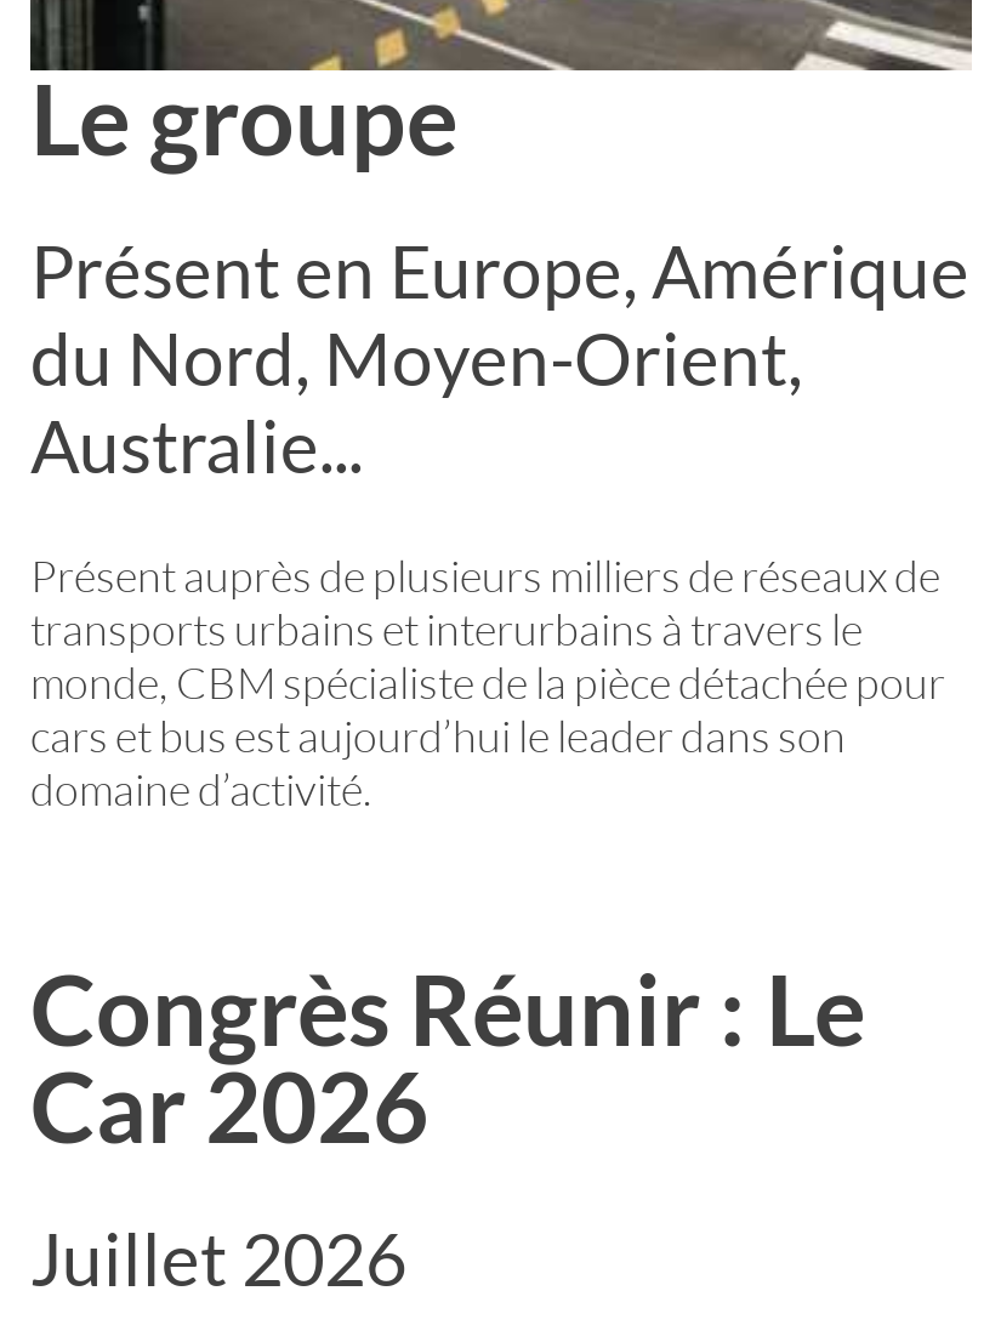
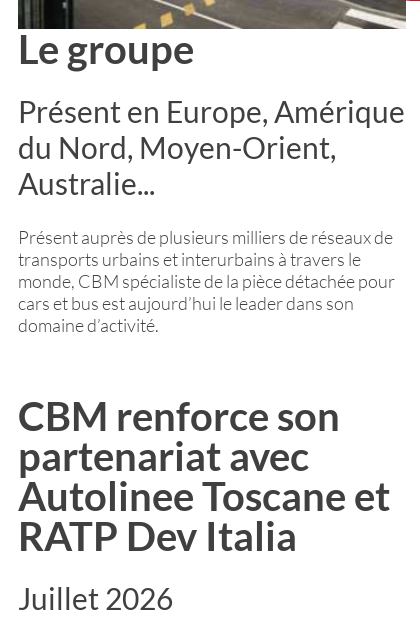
[30,950,865,1164] Congrès Réunir : Le | Car 2026 -> [18,392,390,560] CBM renforce son | partenariat avec | Autolinee Toscane et | RATP Dev Italia

